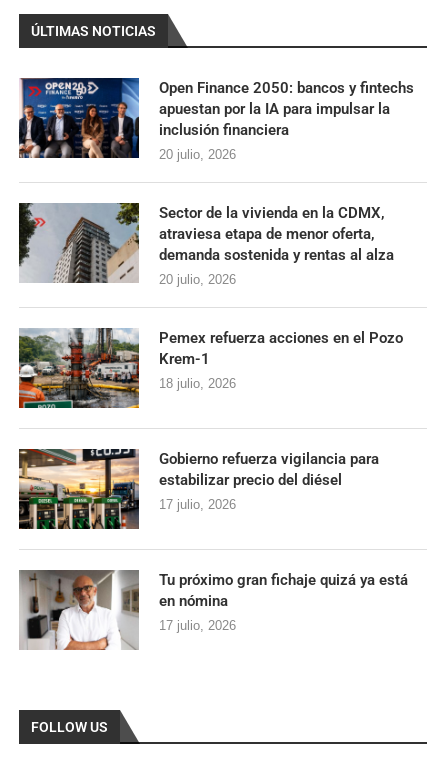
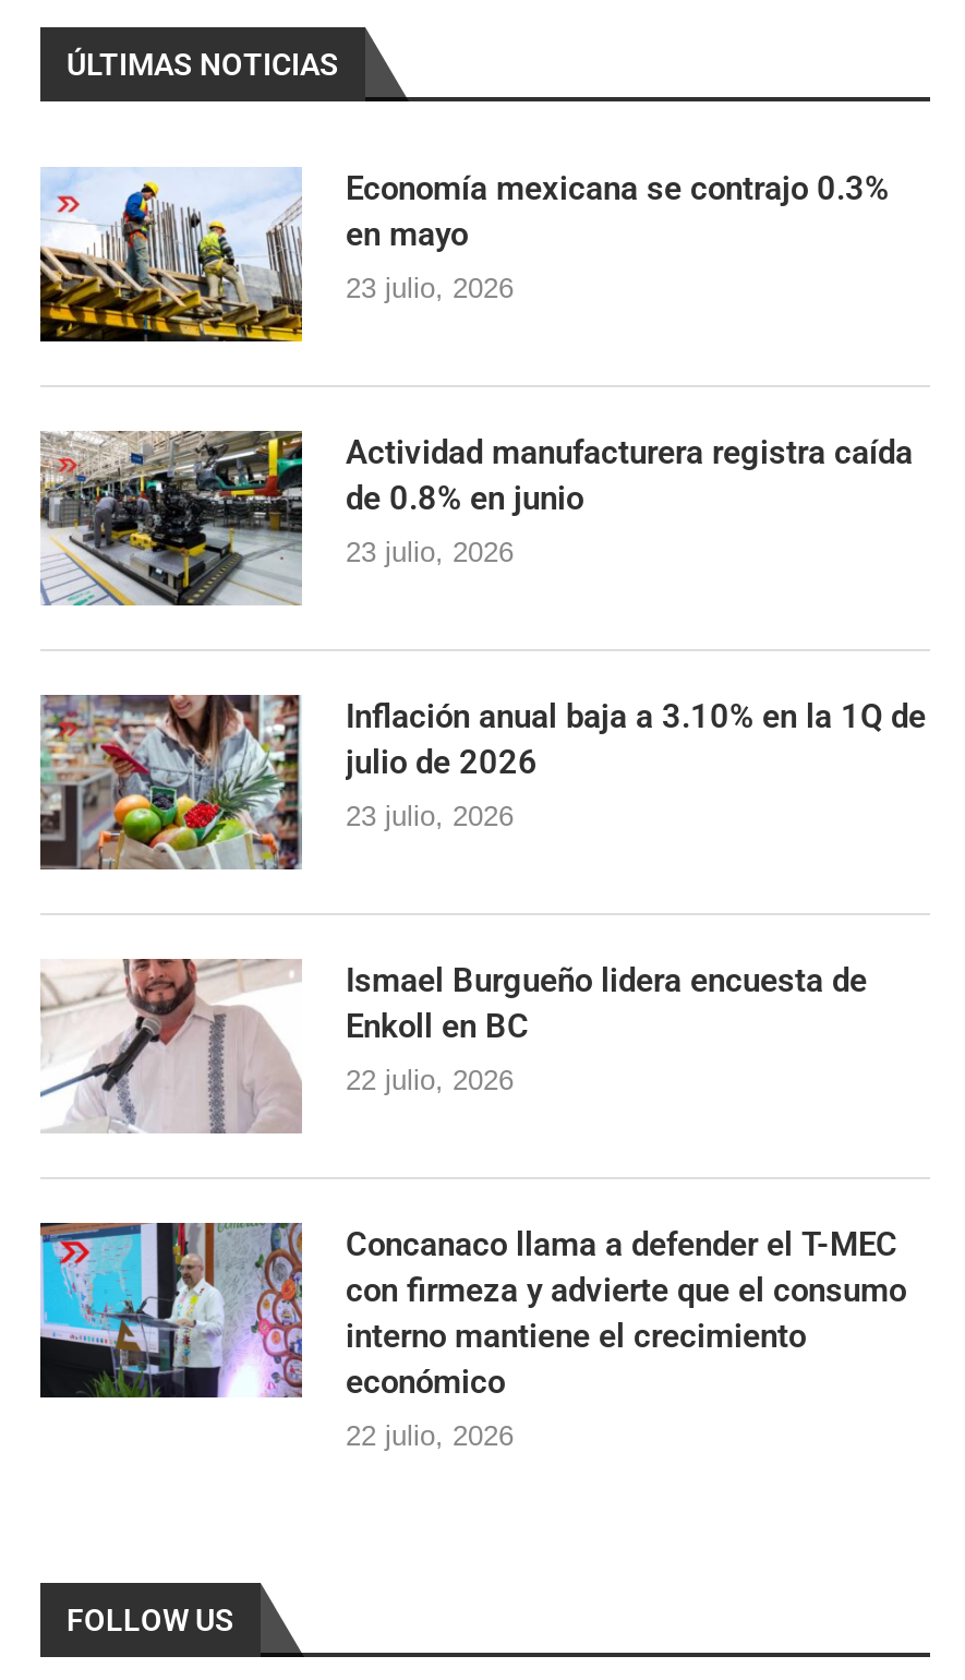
[18,77,414,162] [image] | Open Finance 2050: bancos y fintechs | apuestan por la IA para impulsar la | inclusión financiera | 20 julio, 2026 -> [38,167,889,344] [image] | Economía mexicana se contrajo 0.3% | en mayo | 23 julio, 2026
[18,199,394,287] [image] | Sector de la vivienda en la CDMX, | atraviesa etapa de menor oferta, | demanda sostenida y rentas al alza | 20 julio, 2026 -> [38,429,913,614] [image] | Actividad manufacturera registra caída | de 0.8% en junio | 23 julio, 2026
[18,320,403,409] [image] | Pemex refuerza acciones en el Pozo | Krem-1 | 18 julio, 2026 -> [40,693,926,887] [image] | Inflación anual baja a 3.10% en la 1Q de | julio de 2026 | 23 julio, 2026
[18,441,379,530] [image] | Gobierno refuerza vigilancia para | estabilizar precio del diésel | 17 julio, 2026 -> [40,957,867,1151] [image] | Ismael Burgueño lidera encuesta de | Enkoll en BC | 22 julio, 2026
[18,562,408,651] [image] | Tu próximo gran fichaje quizá ya está | en nómina | 17 julio, 2026 -> [38,1221,906,1452] [image] | Concanaco llama a defender el T-MEC | con firmeza y advierte que el consumo | interno mantiene el crecimiento | económico | 22 julio, 2026

